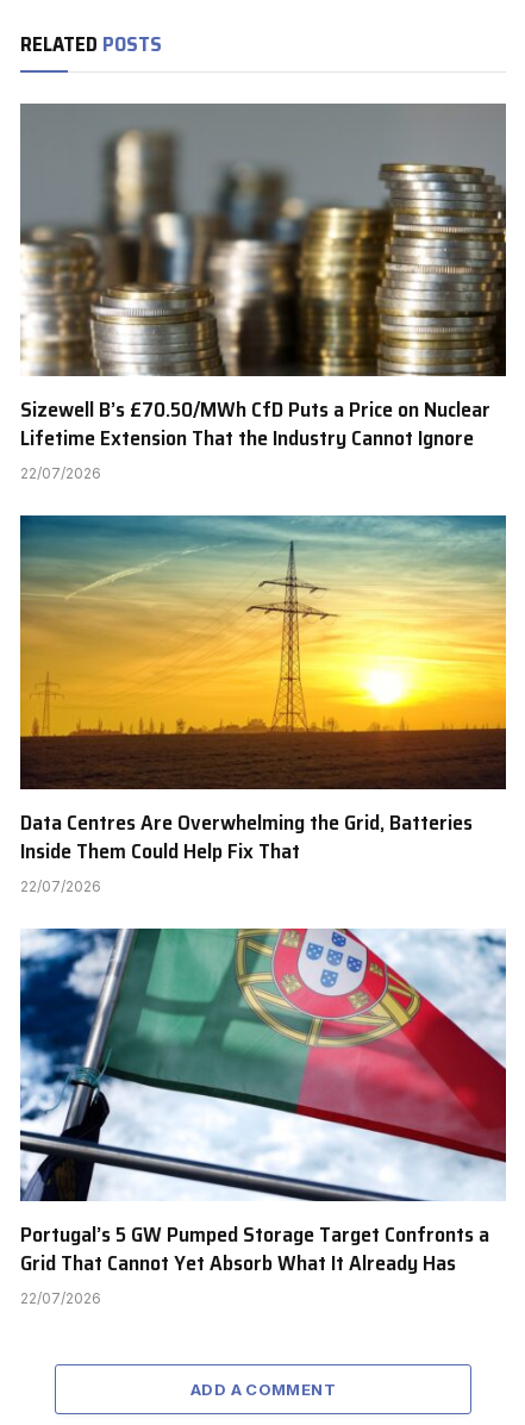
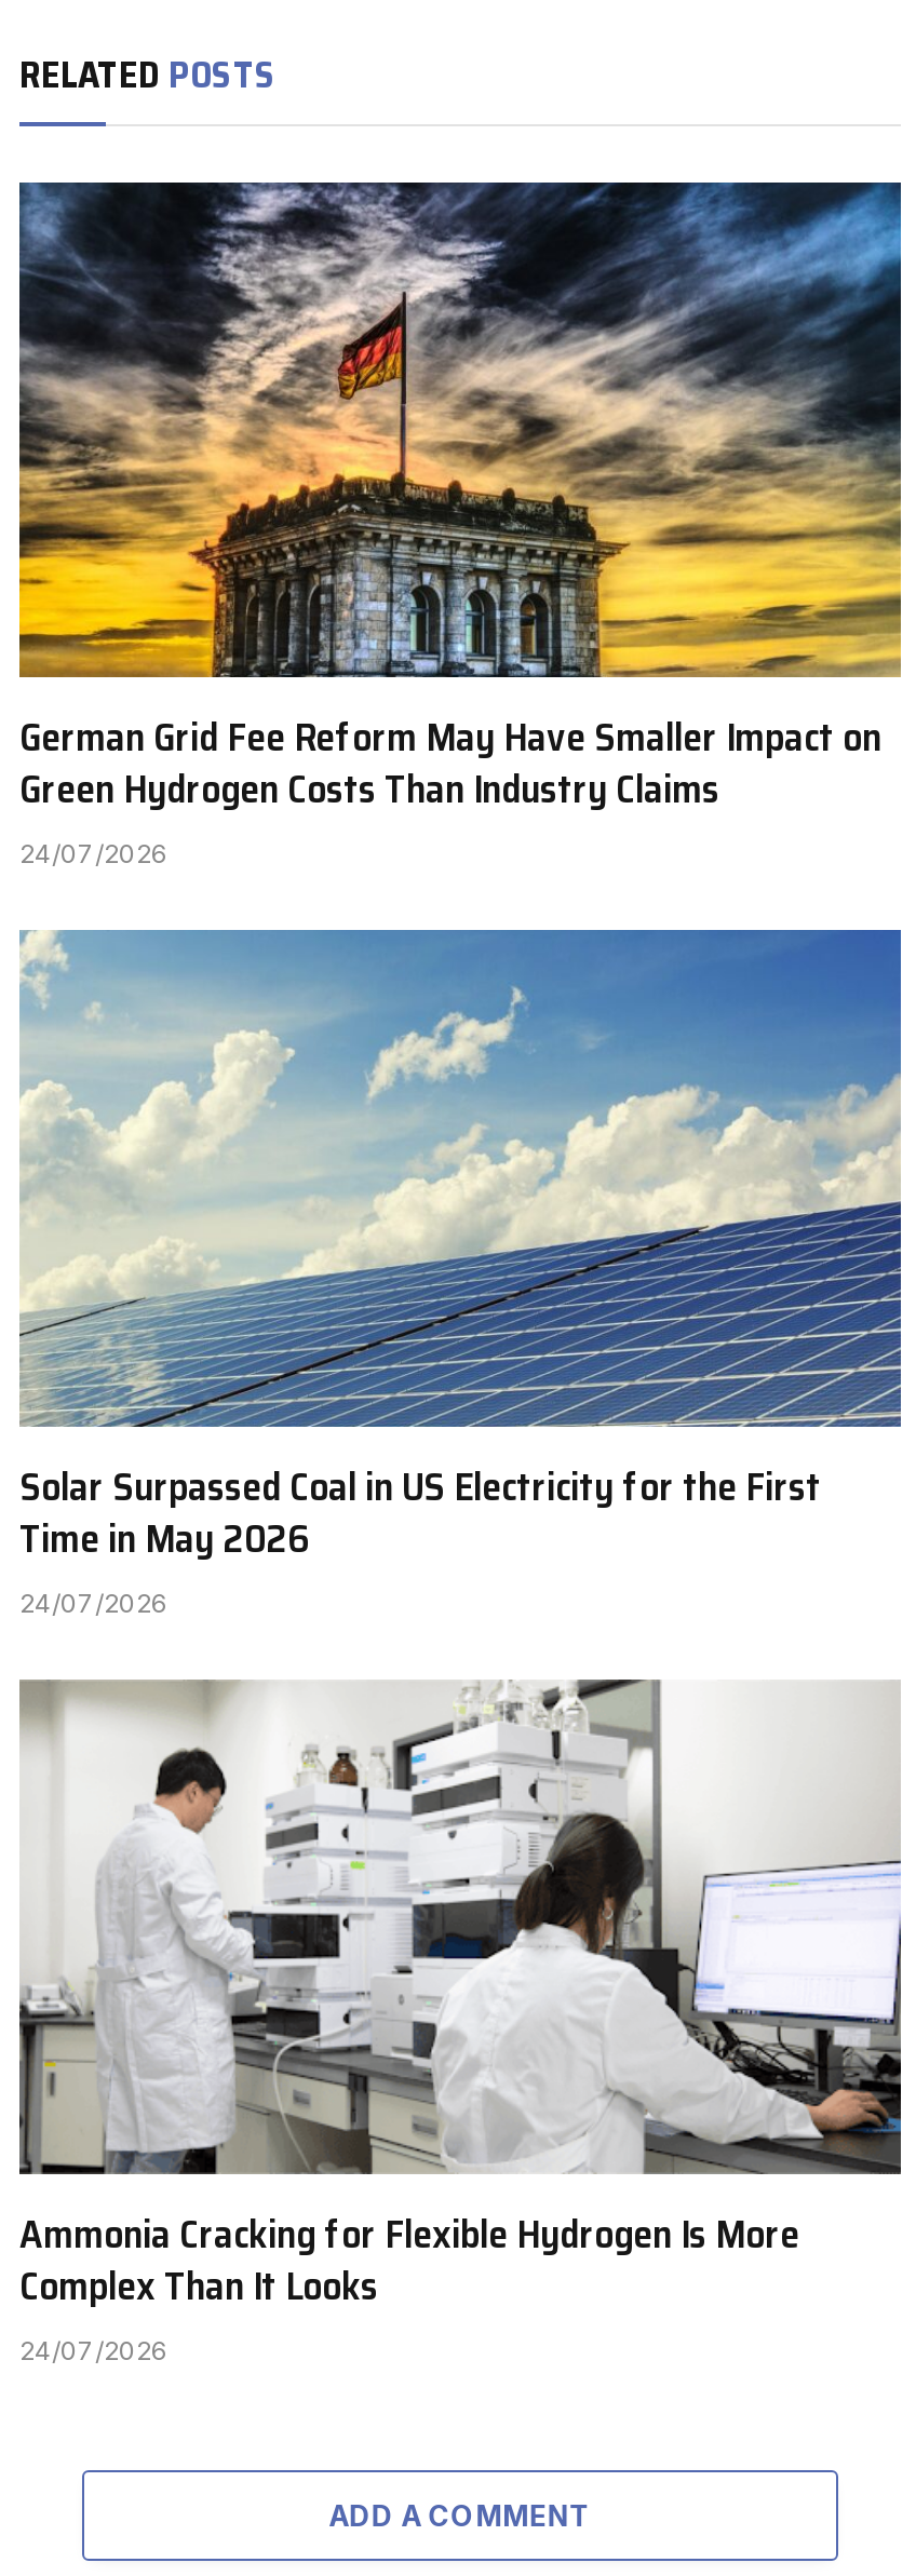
[20,104,507,483] [image] | Sizewell B’s £70.50/MWh CfD Puts a Price on Nuclear | Lifetime Extension That the Industry Cannot Ignore | 22/07/2026 -> [17,180,903,871] [image] | German Grid Fee Reform May Have Smaller Impact on | Green Hydrogen Costs Than Industry Claims | 24/07/2026
[19,514,507,895] [image] | Data Centres Are Overwhelming the Grid, Batteries | Inside Them Could Help Fix That | 22/07/2026 -> [19,930,903,1619] [image] | Solar Surpassed Coal in US Electricity for the First | Time in May 2026 | 24/07/2026
[19,927,507,1308] [image] | Portugal’s 5 GW Pumped Storage Target Confronts a | Grid That Cannot Yet Absorb What It Already Has | 22/07/2026 -> [17,1677,903,2368] [image] | Ammonia Cracking for Flexible Hydrogen Is More | Complex Than It Looks | 24/07/2026

